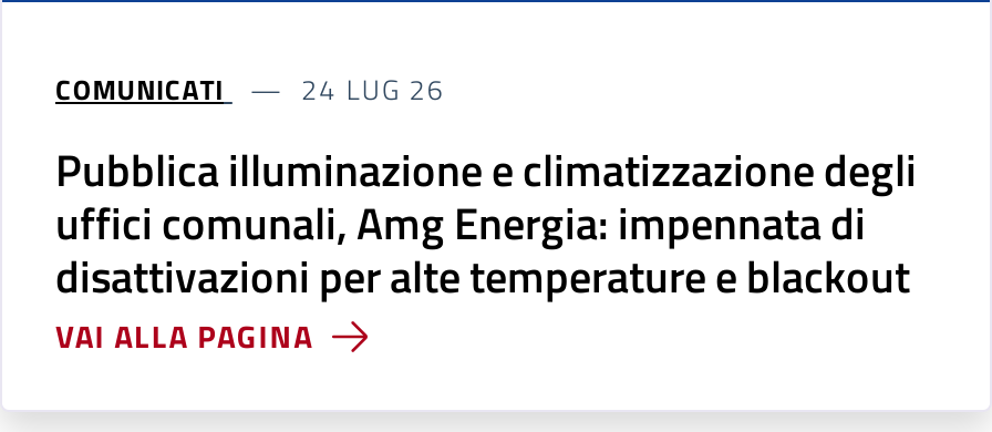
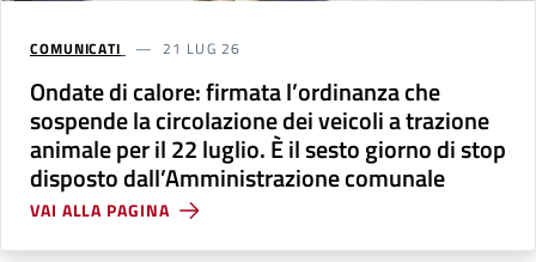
[55,69,917,311] 24 LUG 26 | Pubblica illuminazione e climatizzazione degli | uffici comunali, Amg Energia: impennata di | disattivazioni per alte temperature e blackout -> [30,37,506,196] 21 LUG 26 | Ondate di calore: firmata l’ordinanza che | sospende la circolazione dei veicoli a trazione | animale per il 22 luglio. È il sesto giorno di stop | disposto dall’Amministrazione comunale

